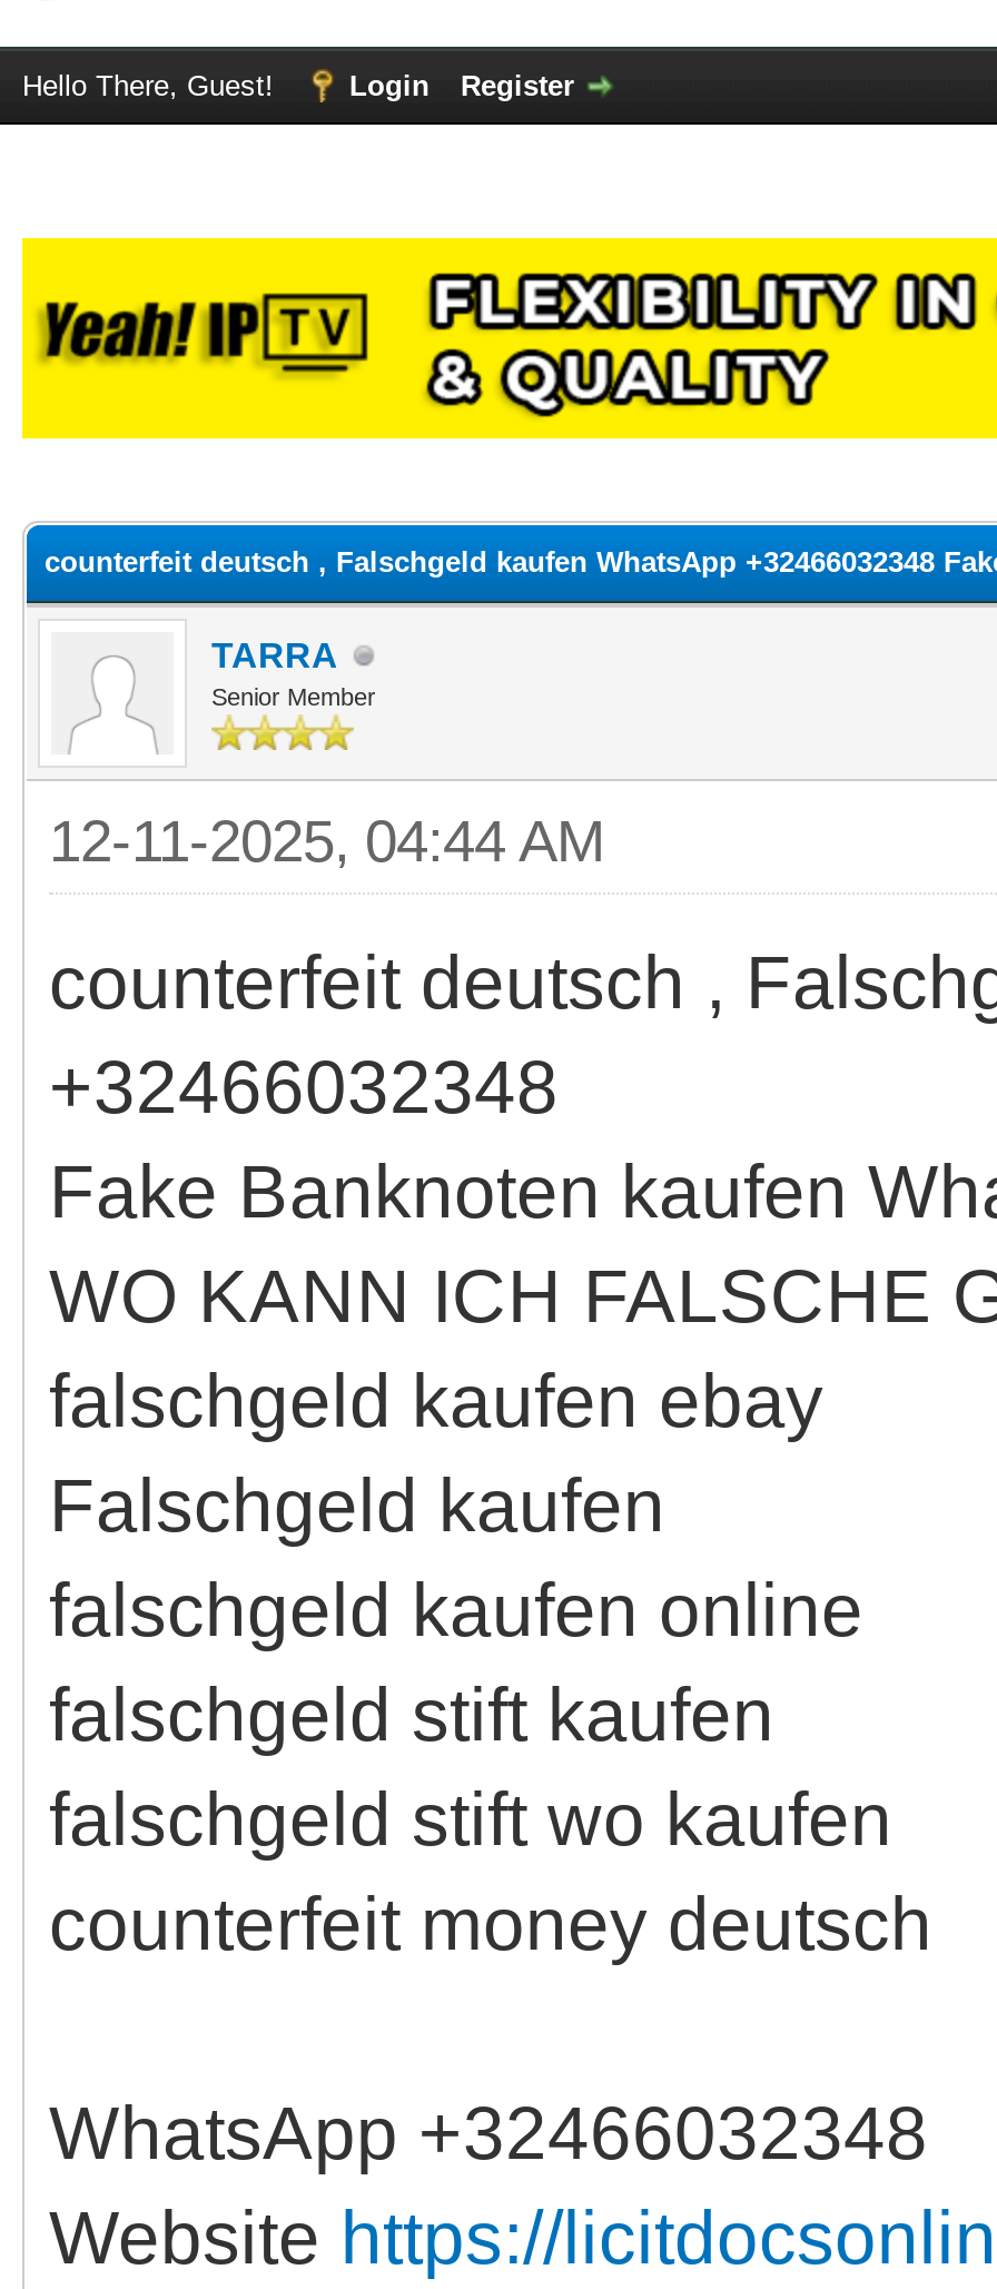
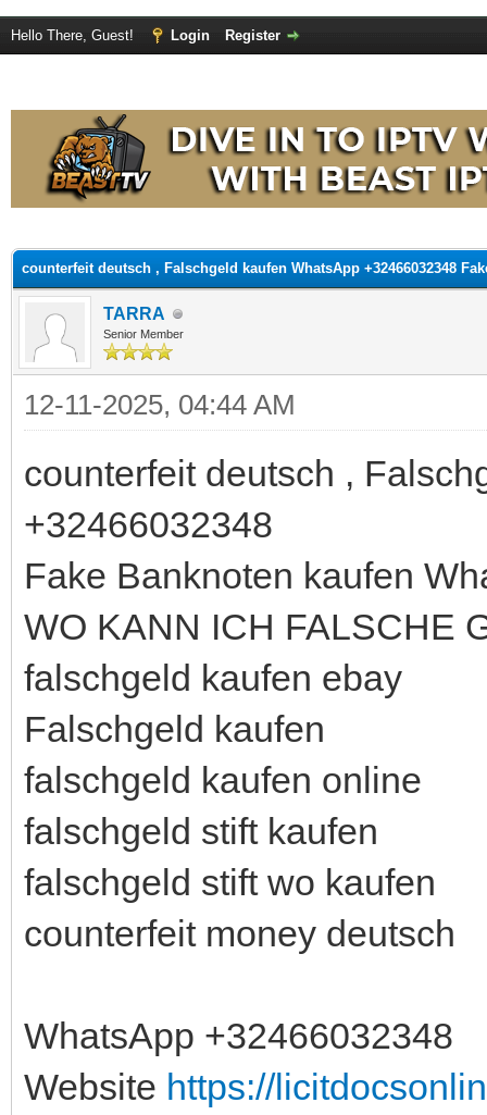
[20,236,990,441] [image] -> [11,110,484,208] [image]

